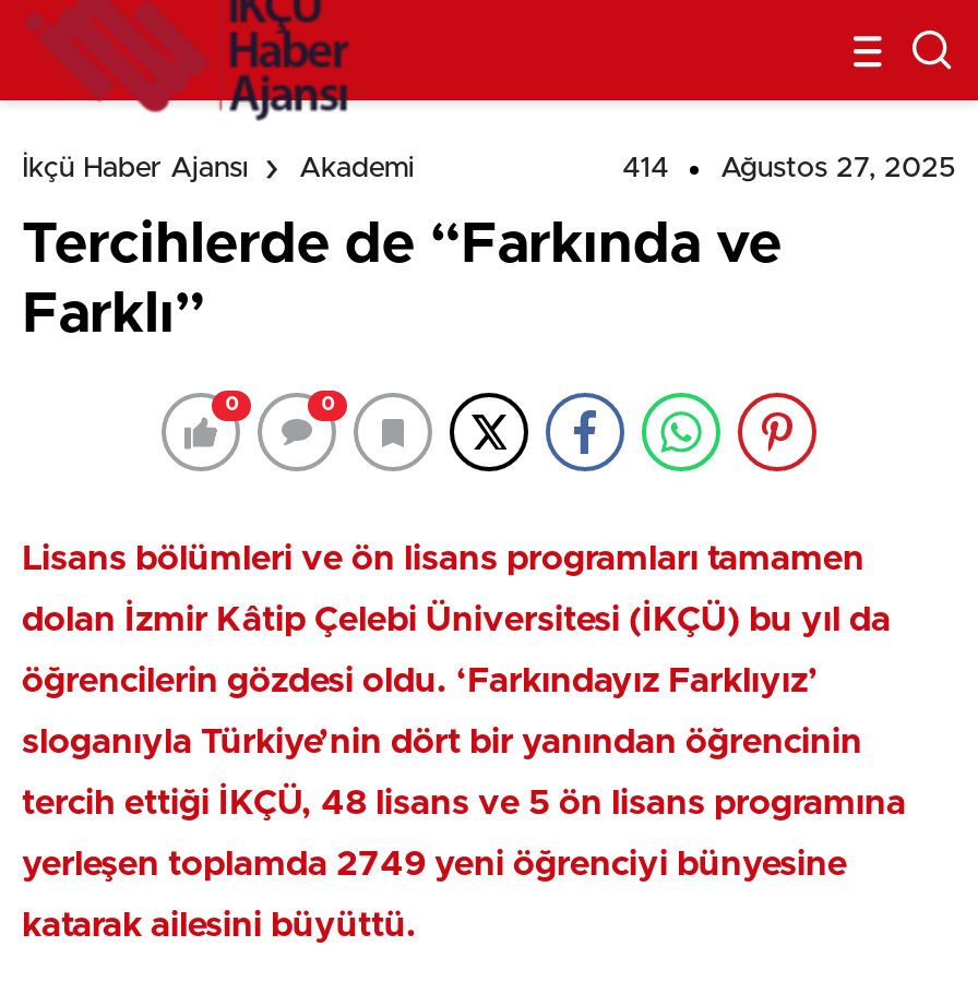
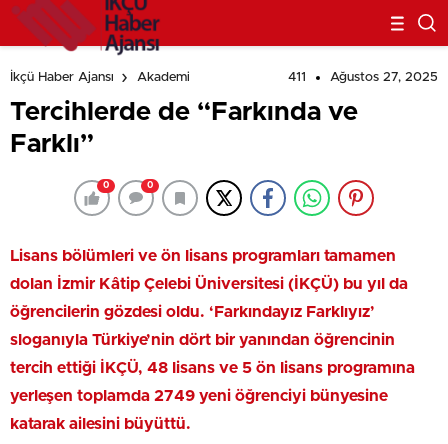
[622,155,956,183] 414 Ağustos 27, 2025 -> [288,71,438,84] 411 Ağustos 27, 2025

